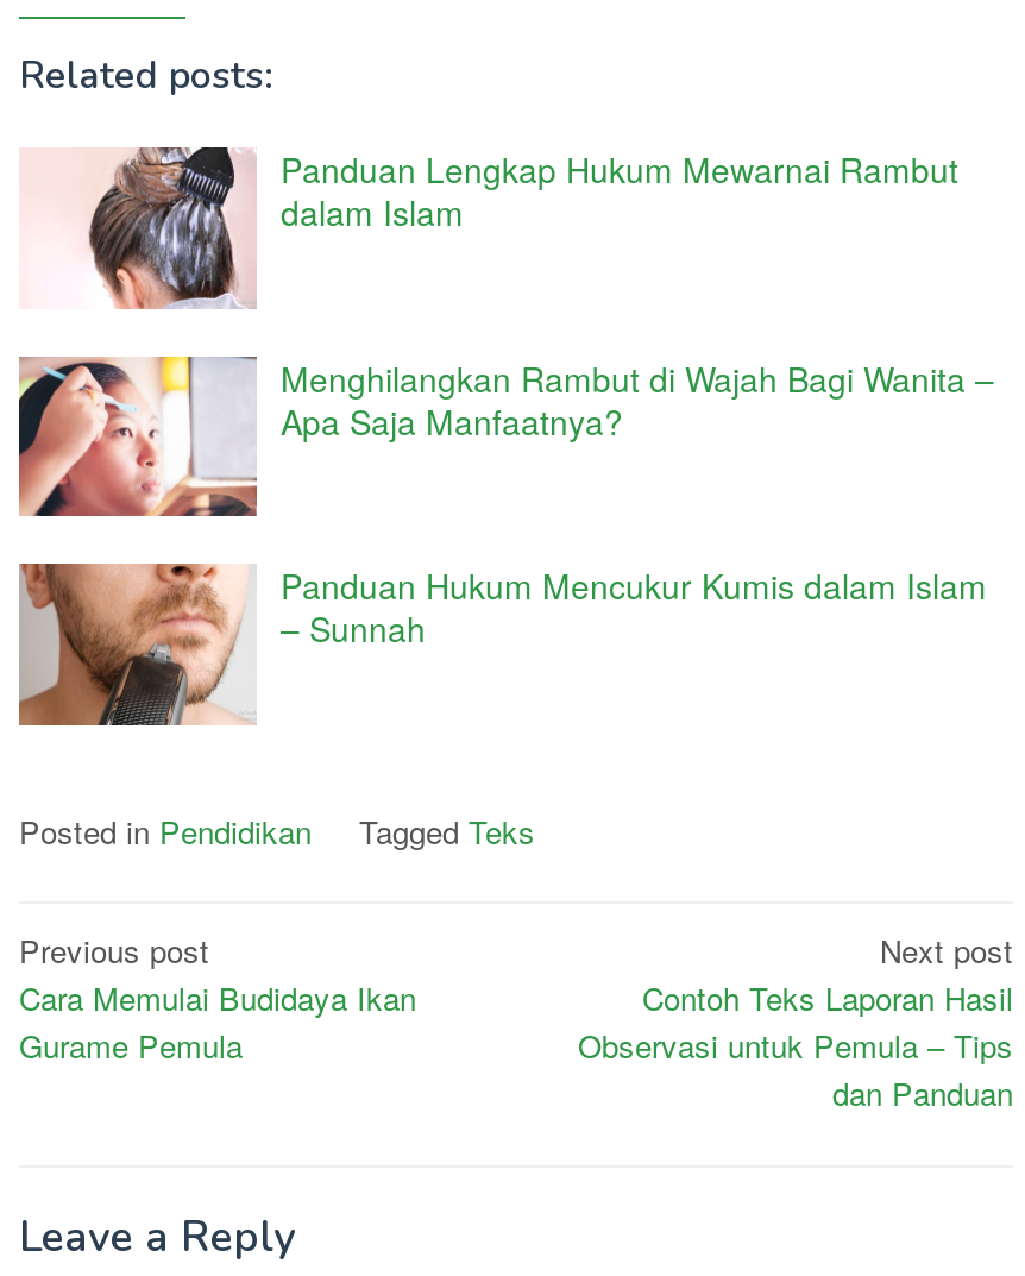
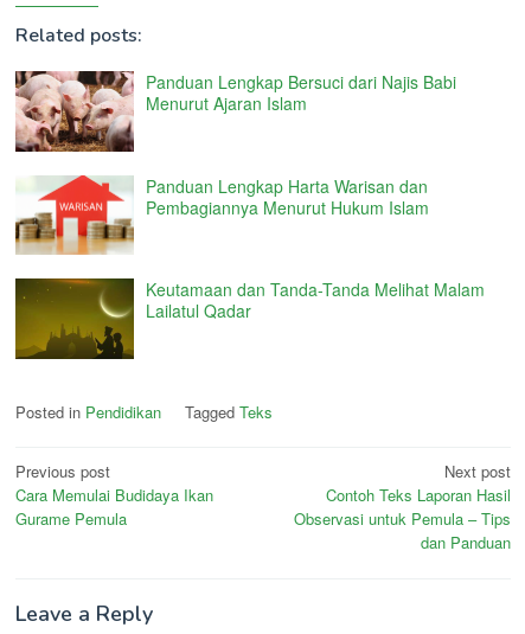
[19,145,958,312] [image] | Panduan Lengkap Hukum Mewarnai Rambut | dalam Islam -> [14,70,456,153] [image] | Panduan Lengkap Bersuci dari Najis Babi | Menurut Ajaran Islam
[17,354,994,518] [image] | Menghilangkan Rambut di Wajah Bagi Wanita – | Apa Saja Manfaatnya? -> [14,174,429,255] [image] | Panduan Lengkap Harta Warisan dan | Pembagiannya Menurut Hukum Islam
[17,561,987,728] [image] | Panduan Hukum Mencukur Kumis dalam Islam | – Sunnah -> [15,277,485,360] [image] | Keutamaan dan Tanda-Tanda Melihat Malam | Lailatul Qadar

